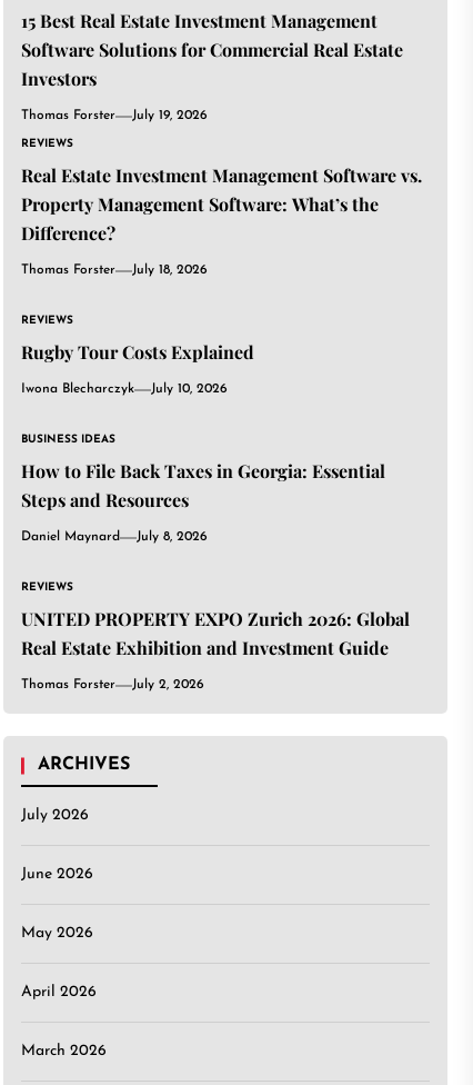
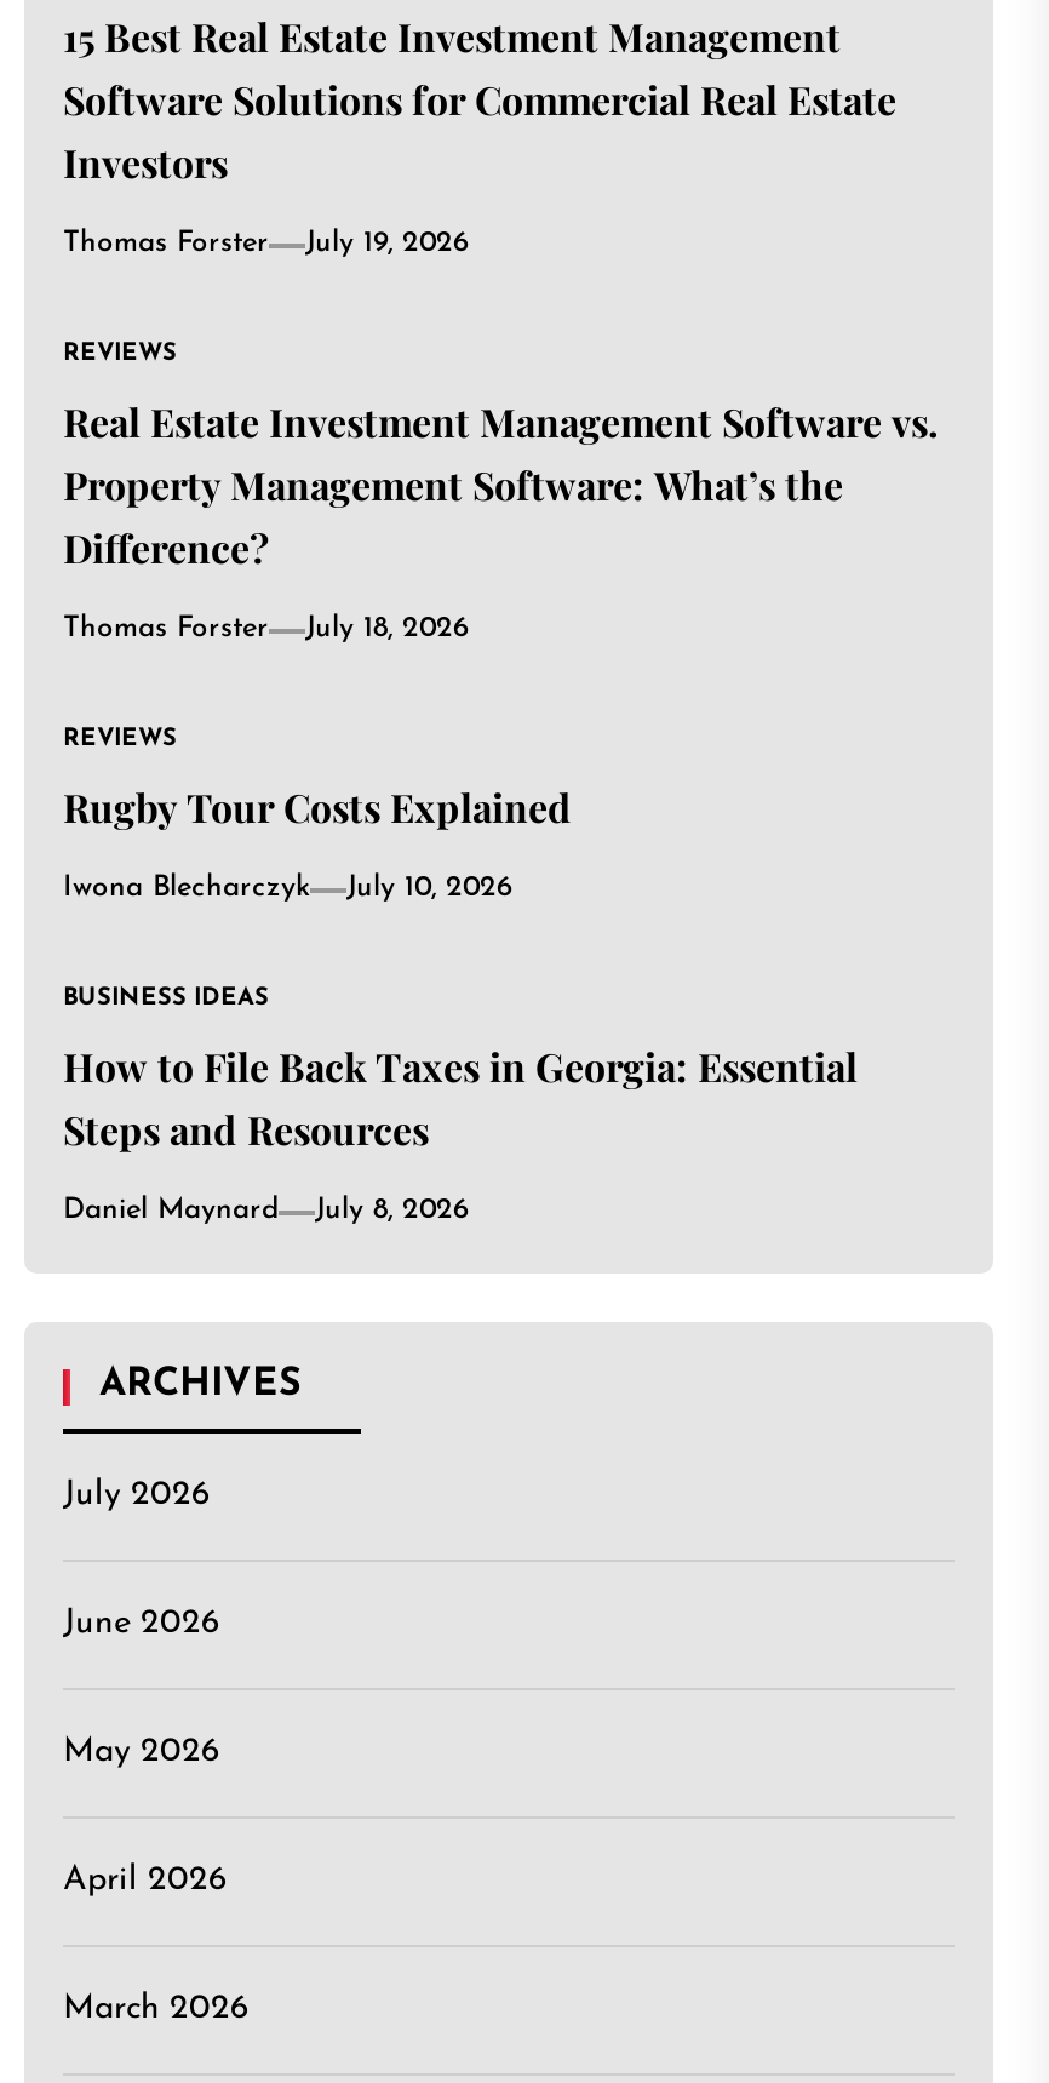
moved [21,138,422,544] -> [63,341,938,1226]: REVIEWS | Real Estate Investment Management Software vs. | Property Management Software: What’s the | ... | Daniel Maynard | July 8, 2026
[21,582,410,692] REVIEWS | UNITED PROPERTY EXPO Zurich 2026: Global | Real Estate Exhibition and Investment Guide | Thomas Forster | July 2, 2026 -> none

